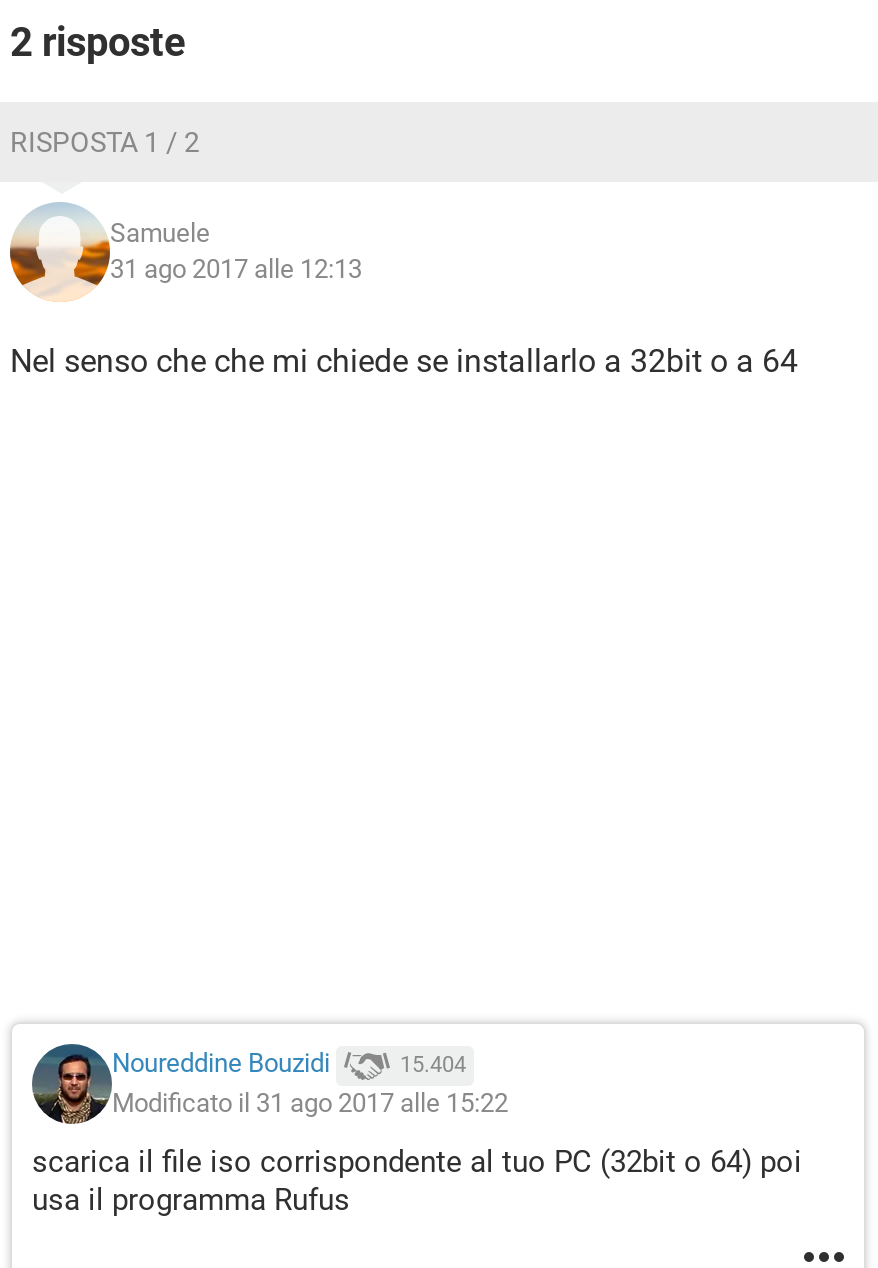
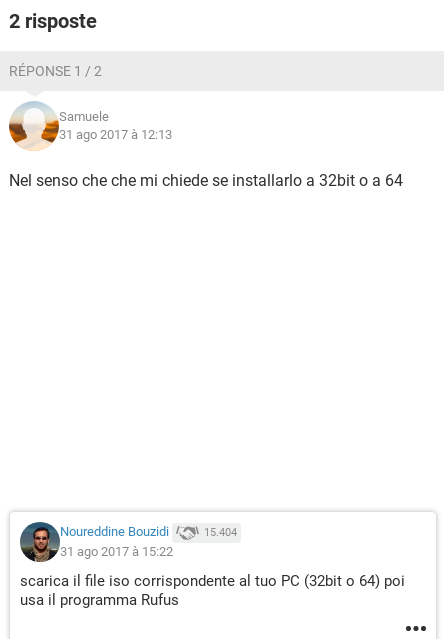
[10,126,200,158] RISPOSTA 1 / 2 -> [9,63,102,79] RÉPONSE 1 / 2
[110,254,362,284] 31 ago 2017 alle 12:13 -> [59,127,172,142] 31 ago 2017 à 12:13
[112,1088,508,1118] Modificato il 31 ago 2017 alle 15:22 -> [60,544,173,559] 31 ago 2017 à 15:22

